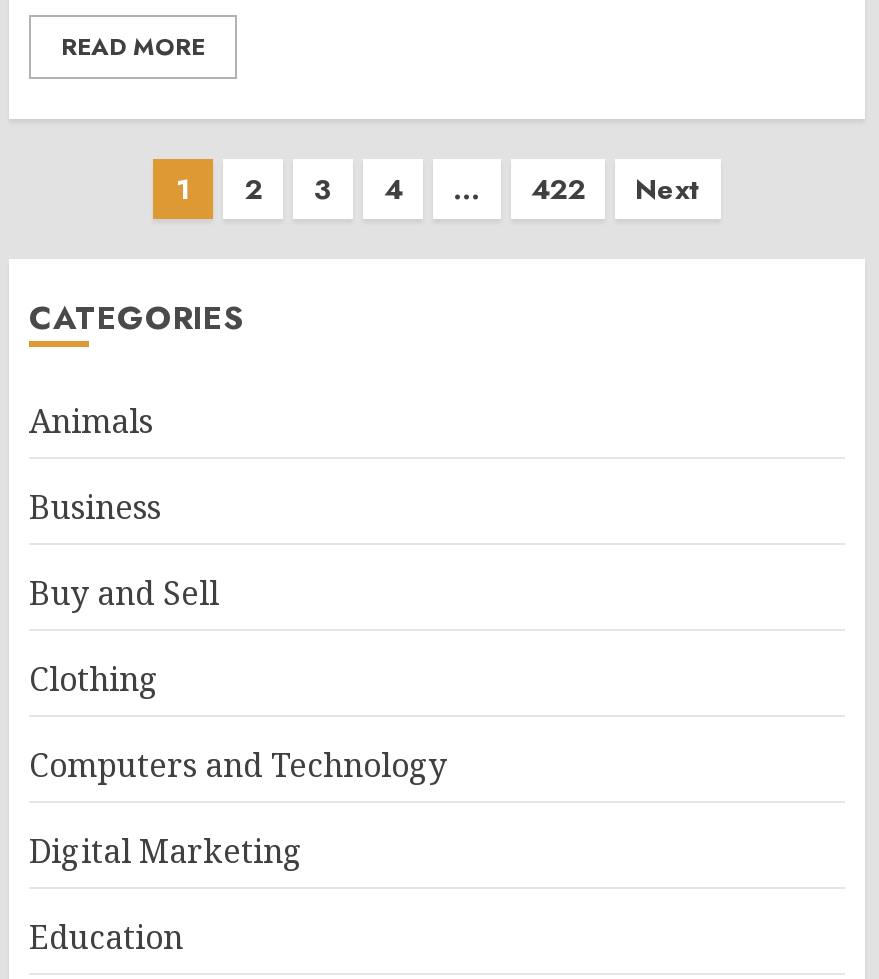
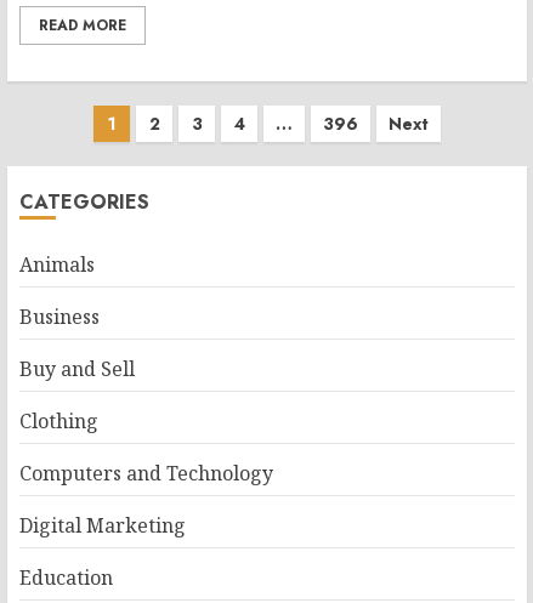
[531,169,585,209] 422 -> [323,112,358,136] 396

